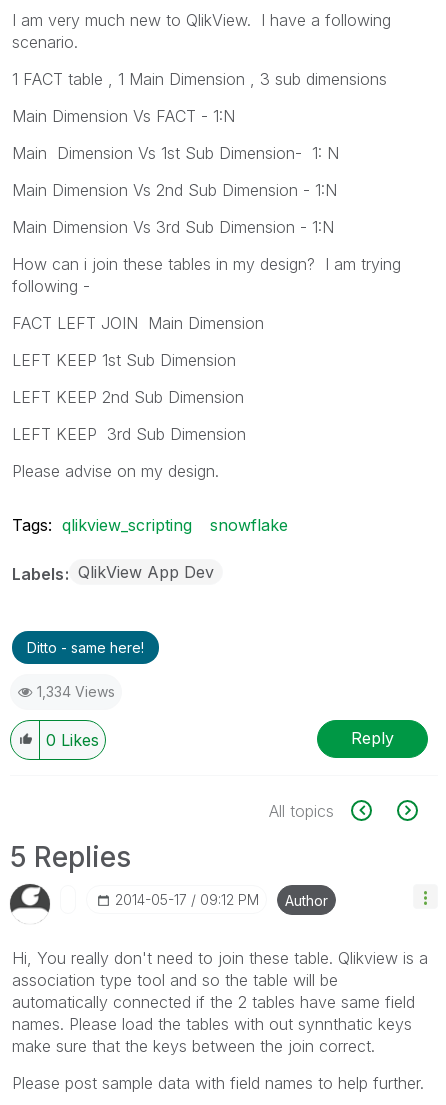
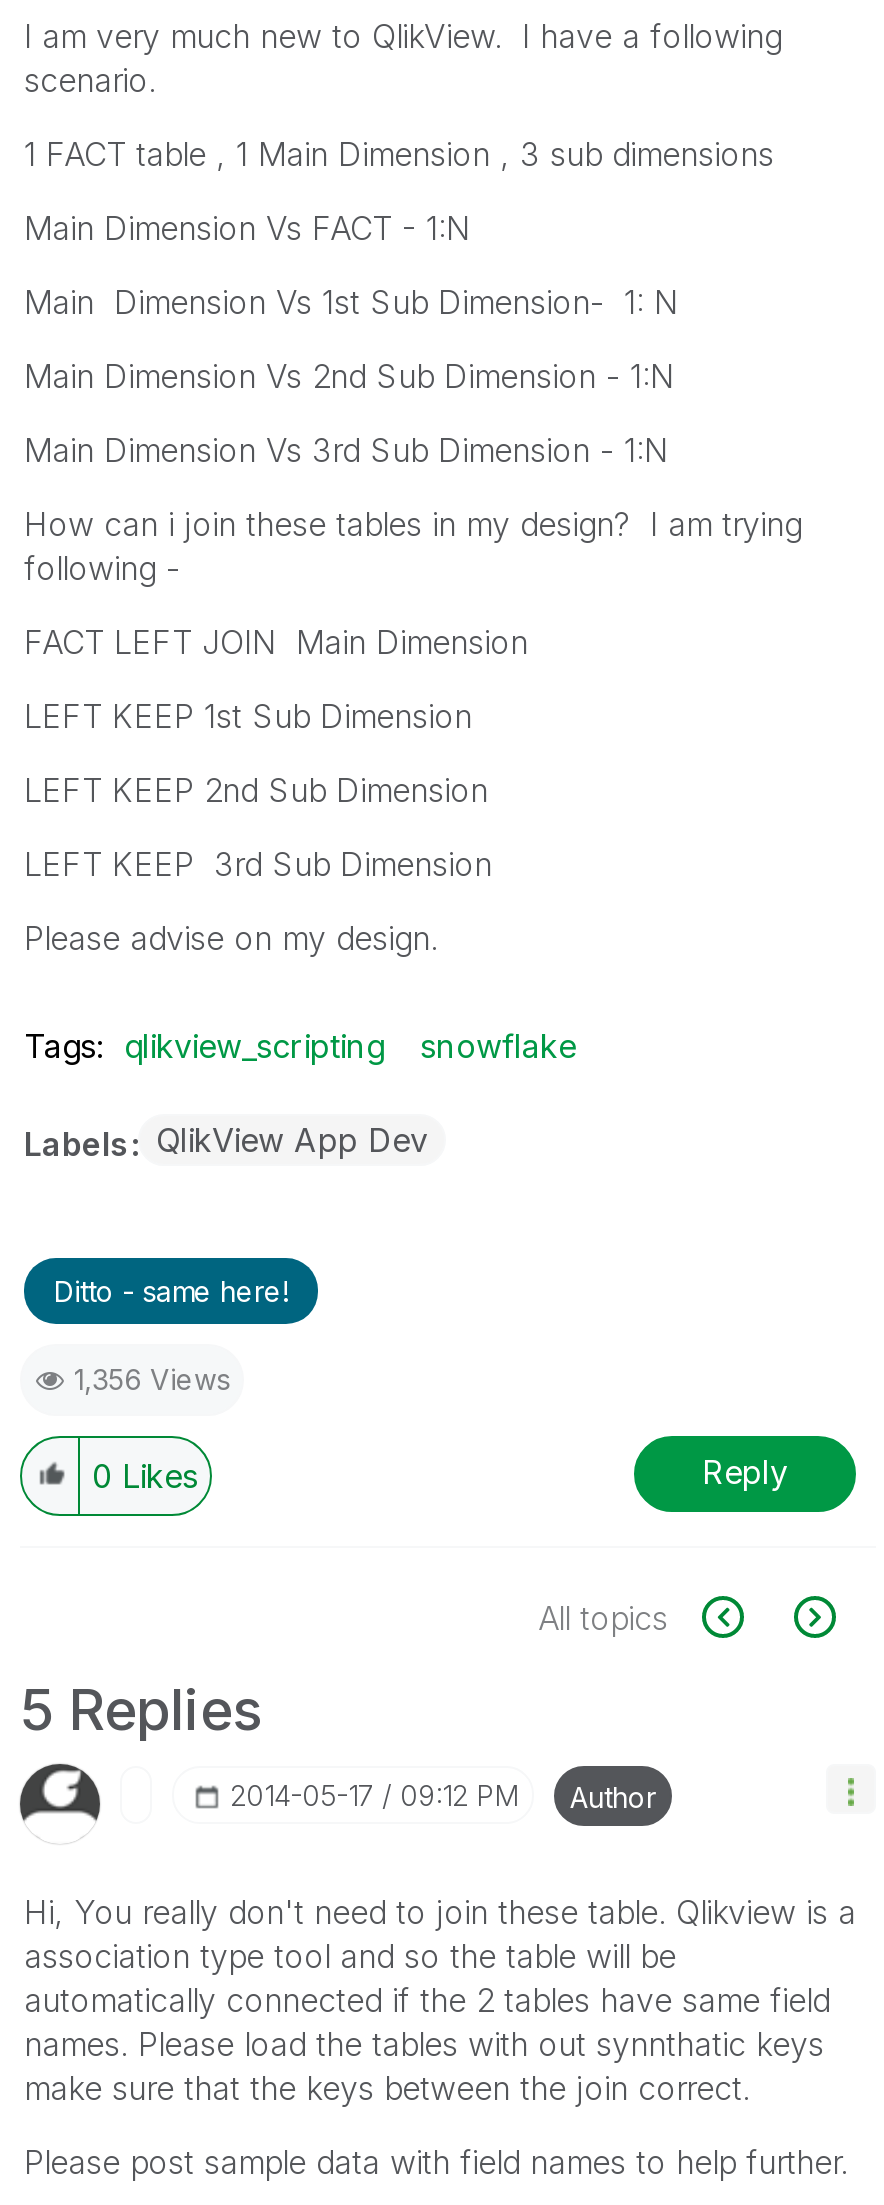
[37,682,115,699] 1,334 Views -> [74,1361,230,1395] 1,356 Views

